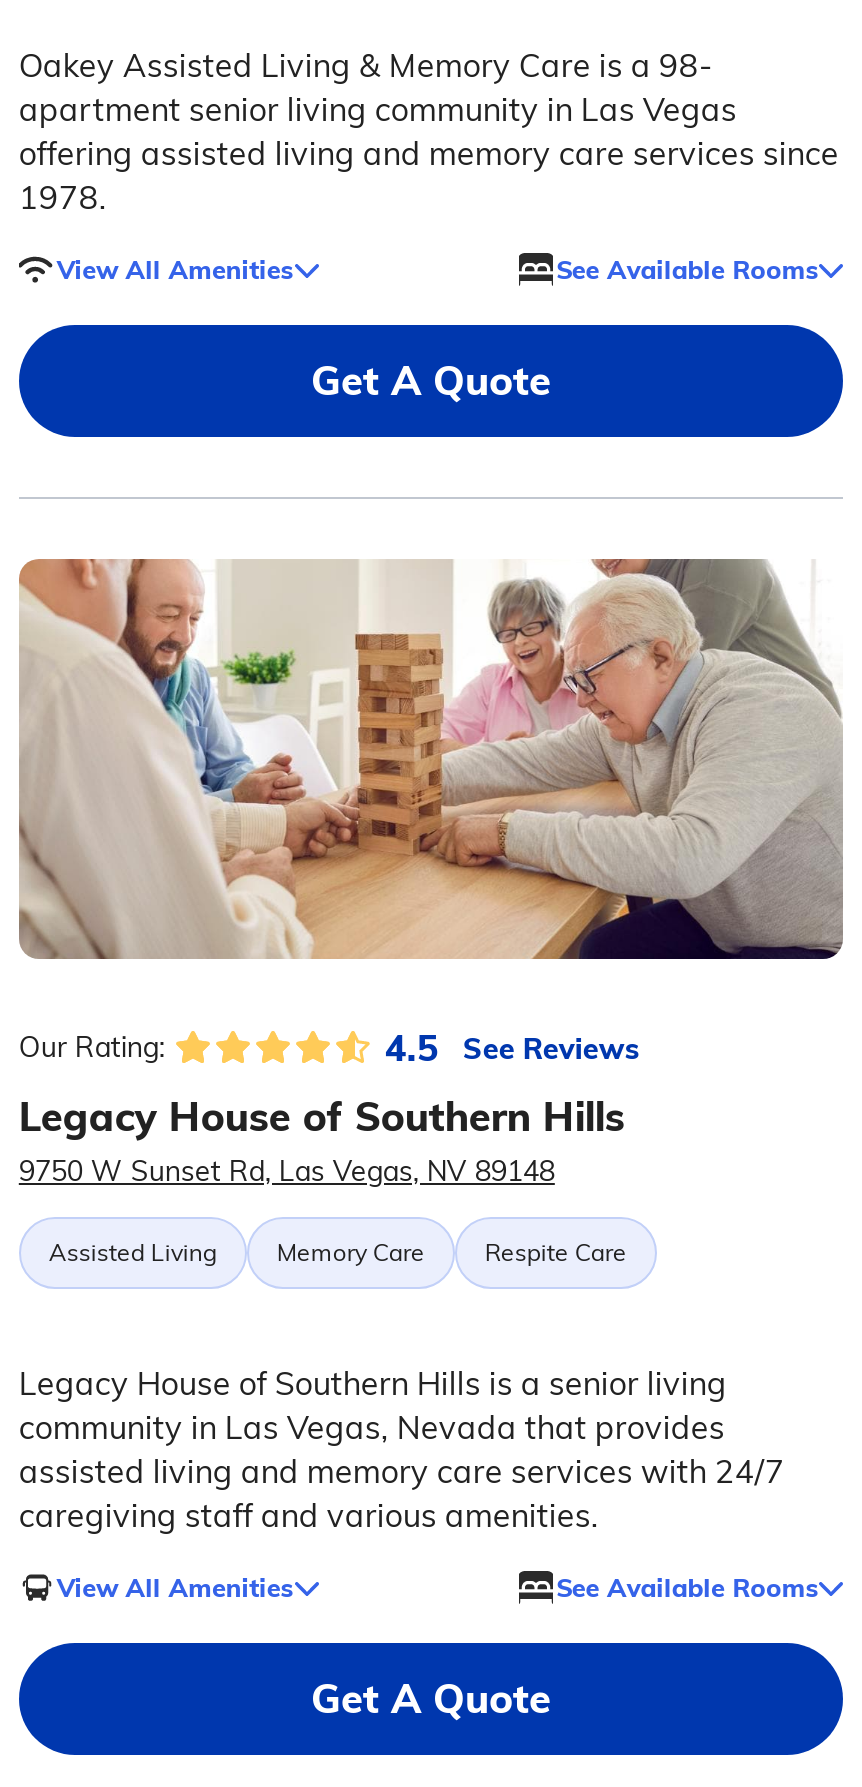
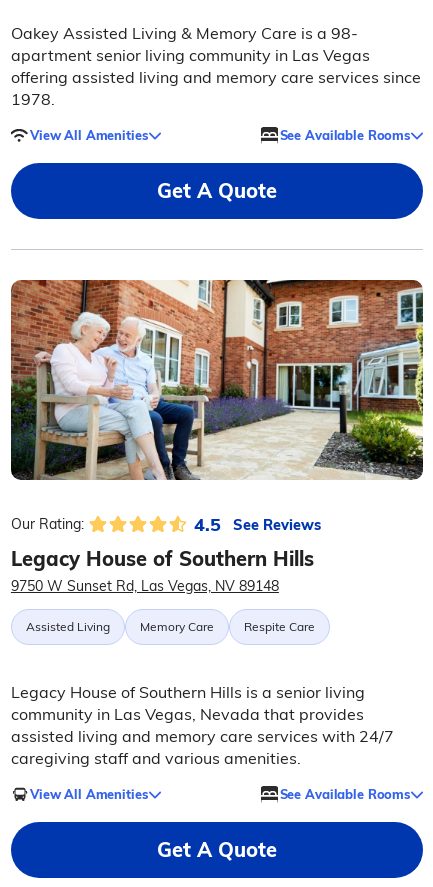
[17,557,843,961] [image] -> [10,279,424,481] [image]

